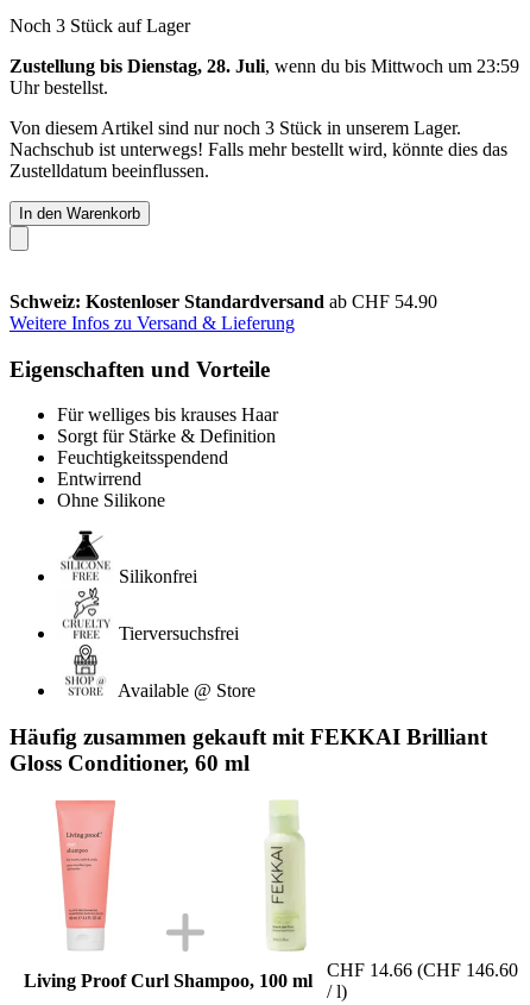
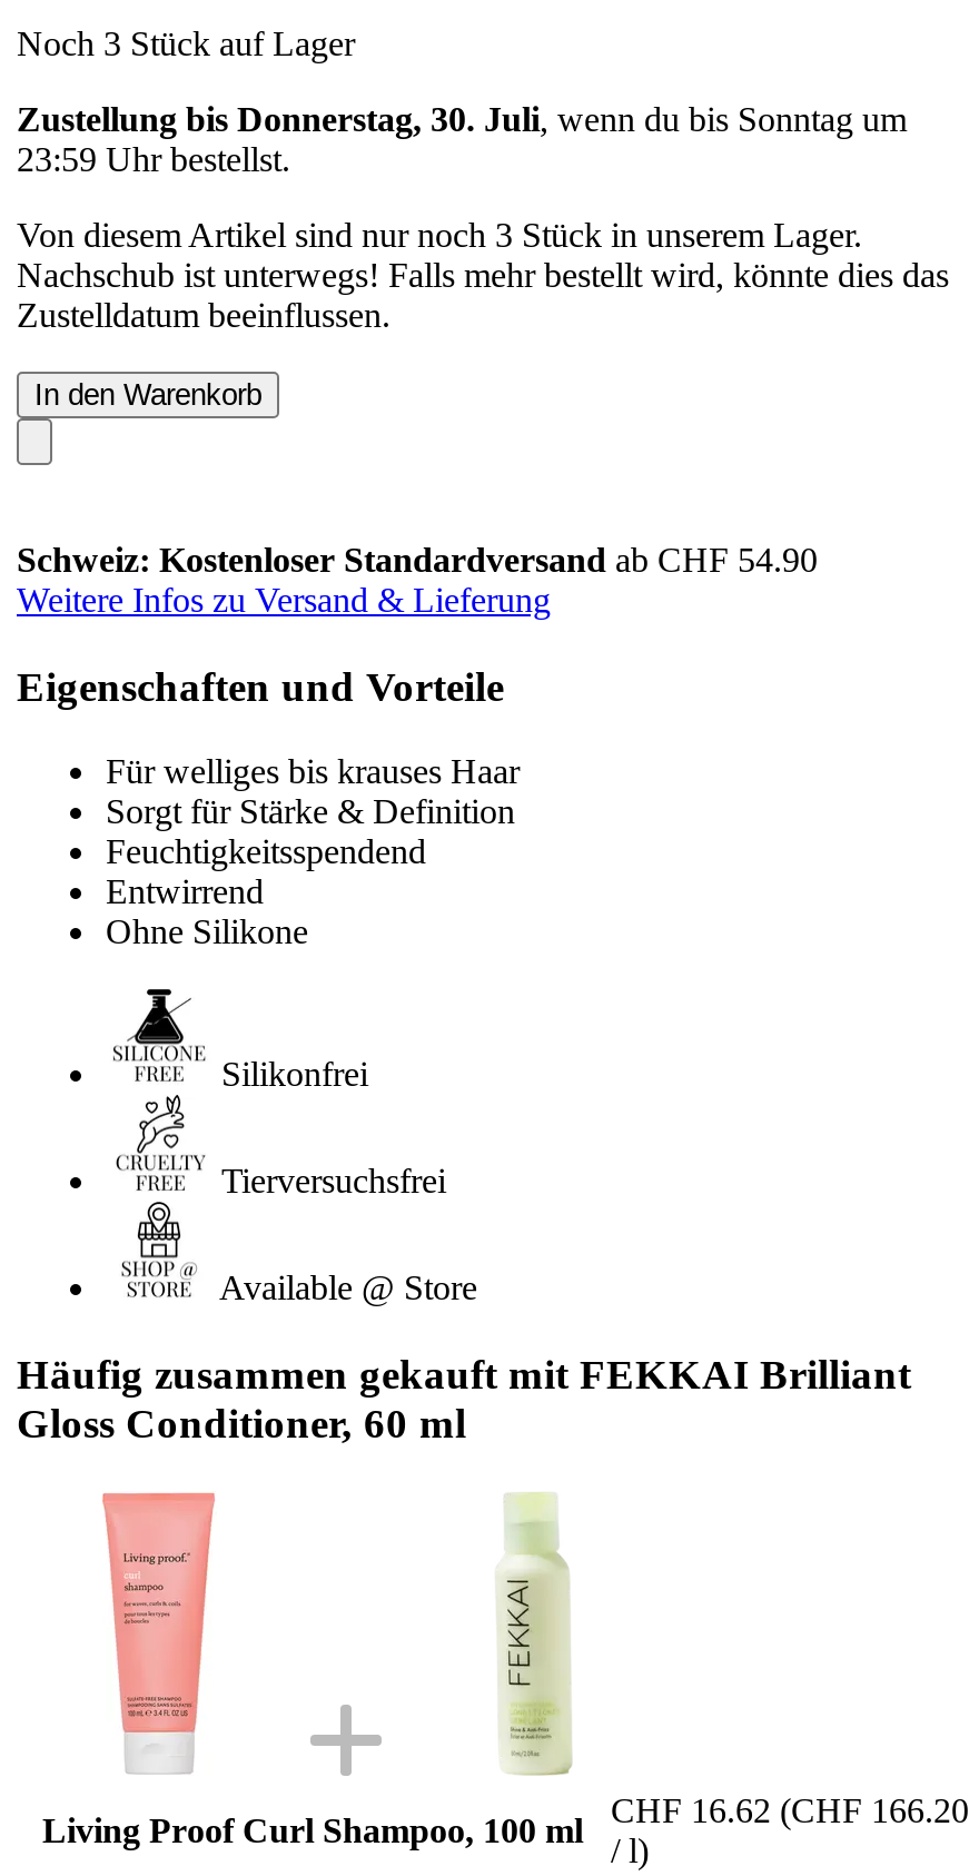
[10,56,519,97] Zustellung bis Dienstag, 28. Juli, wenn du bis Mittwoch um 23:59 | Uhrbestellst. -> [17,100,907,178] Zustellung bis Donnerstag, 30. Juli, wenn du bis Sonntag um | 23:59 Uhrbestellst.
[327,959,518,980] CHF 14.66 (CHF 146.60 -> [611,1791,969,1829] CHF 16.62 (CHF 166.20

